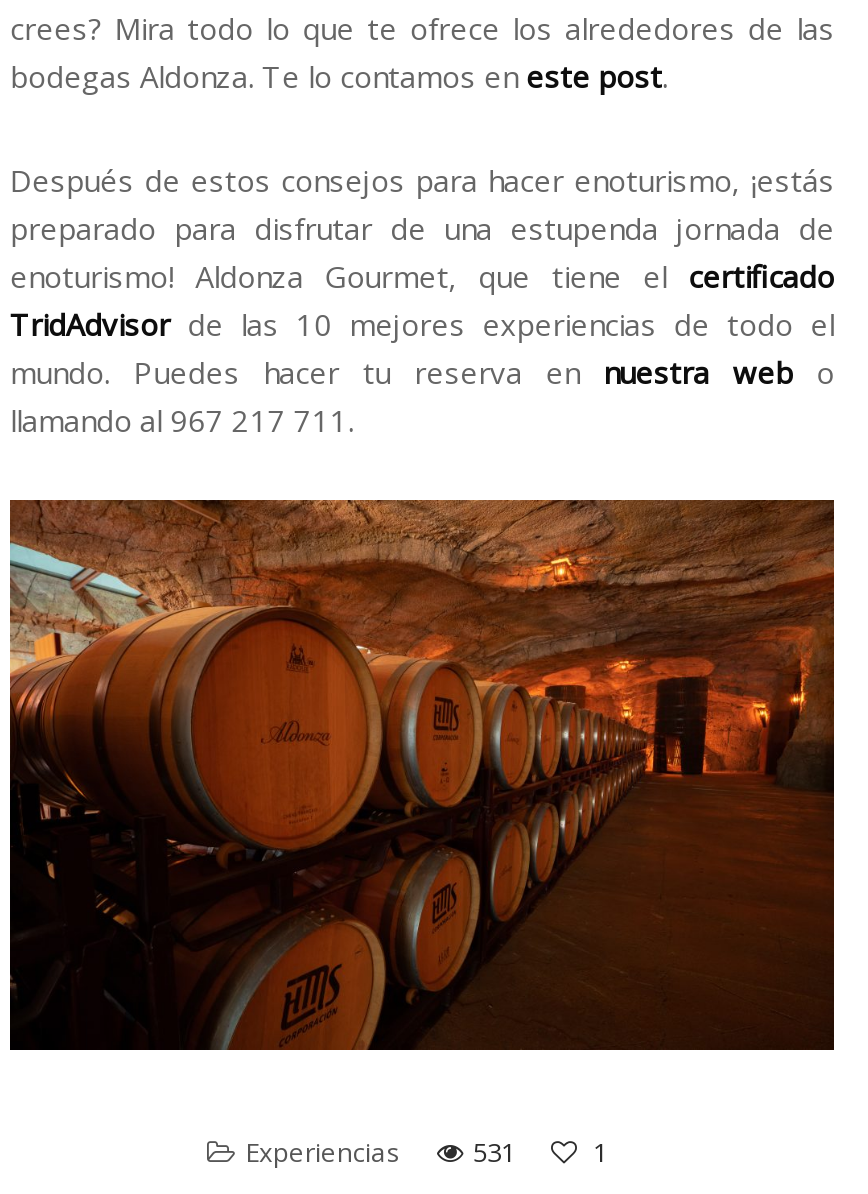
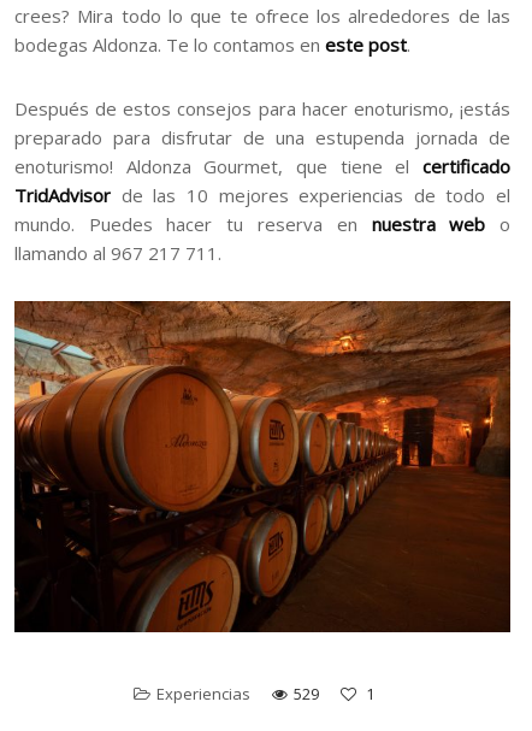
[245,1133,607,1169] Experiencias 531 1 -> [156,683,374,704] Experiencias 529 1

